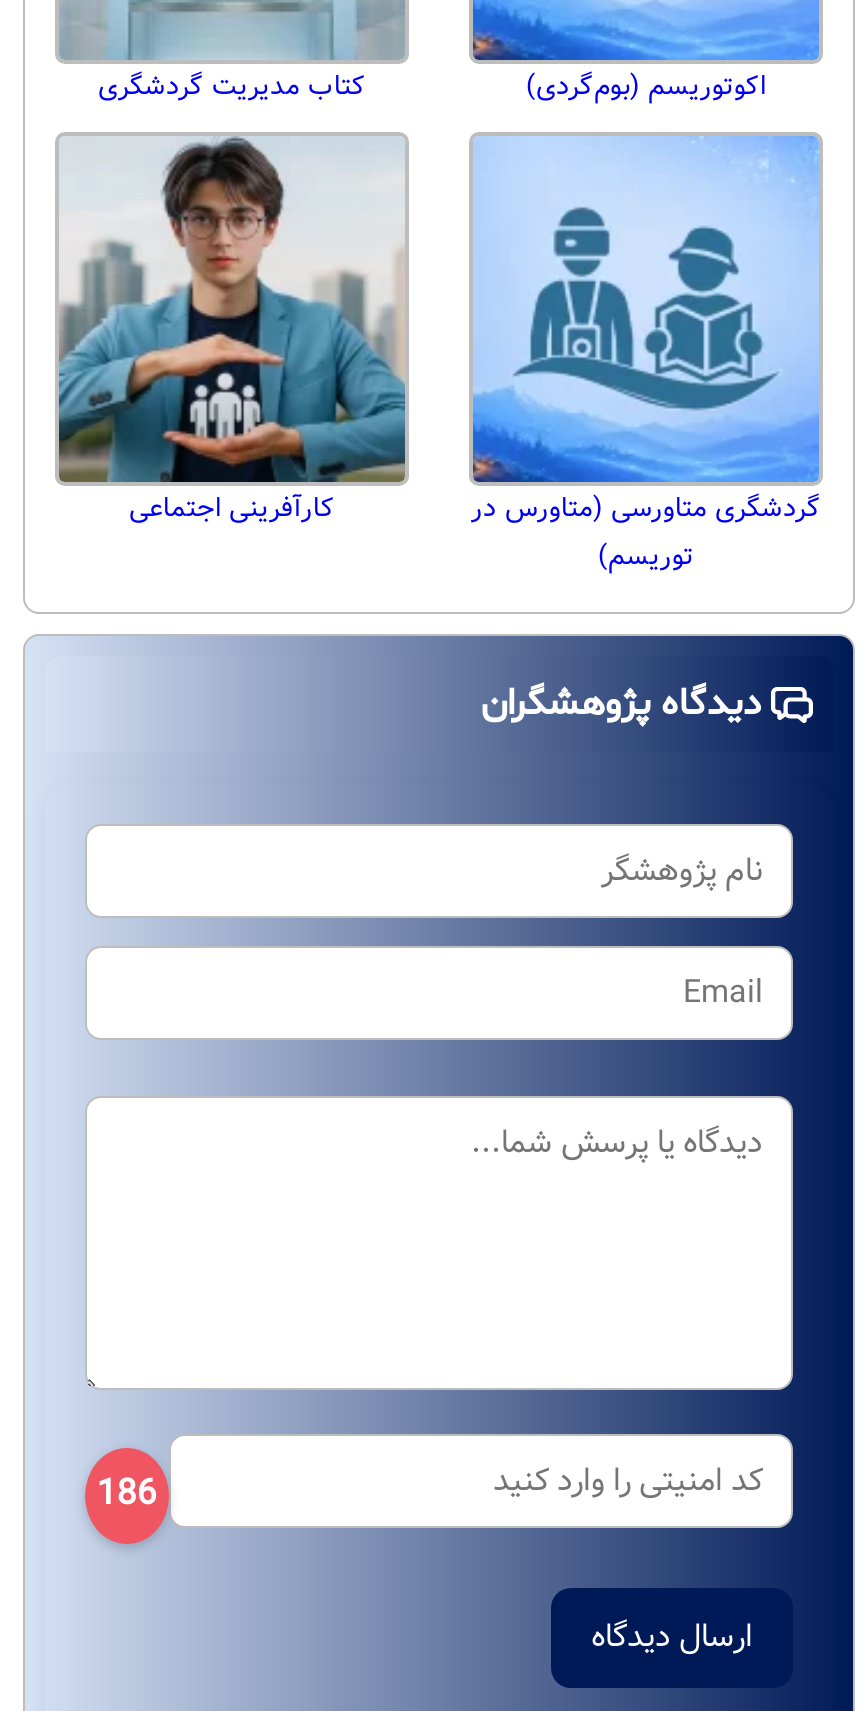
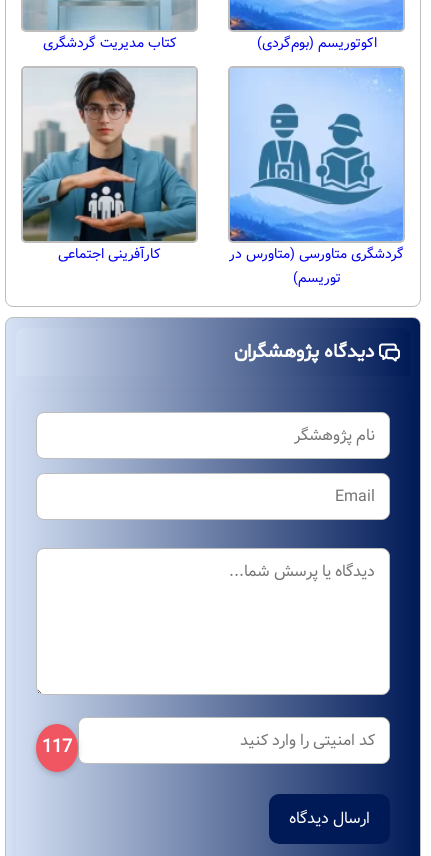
[97,1469,157,1523] 186 -> [42,734,72,761] 117

